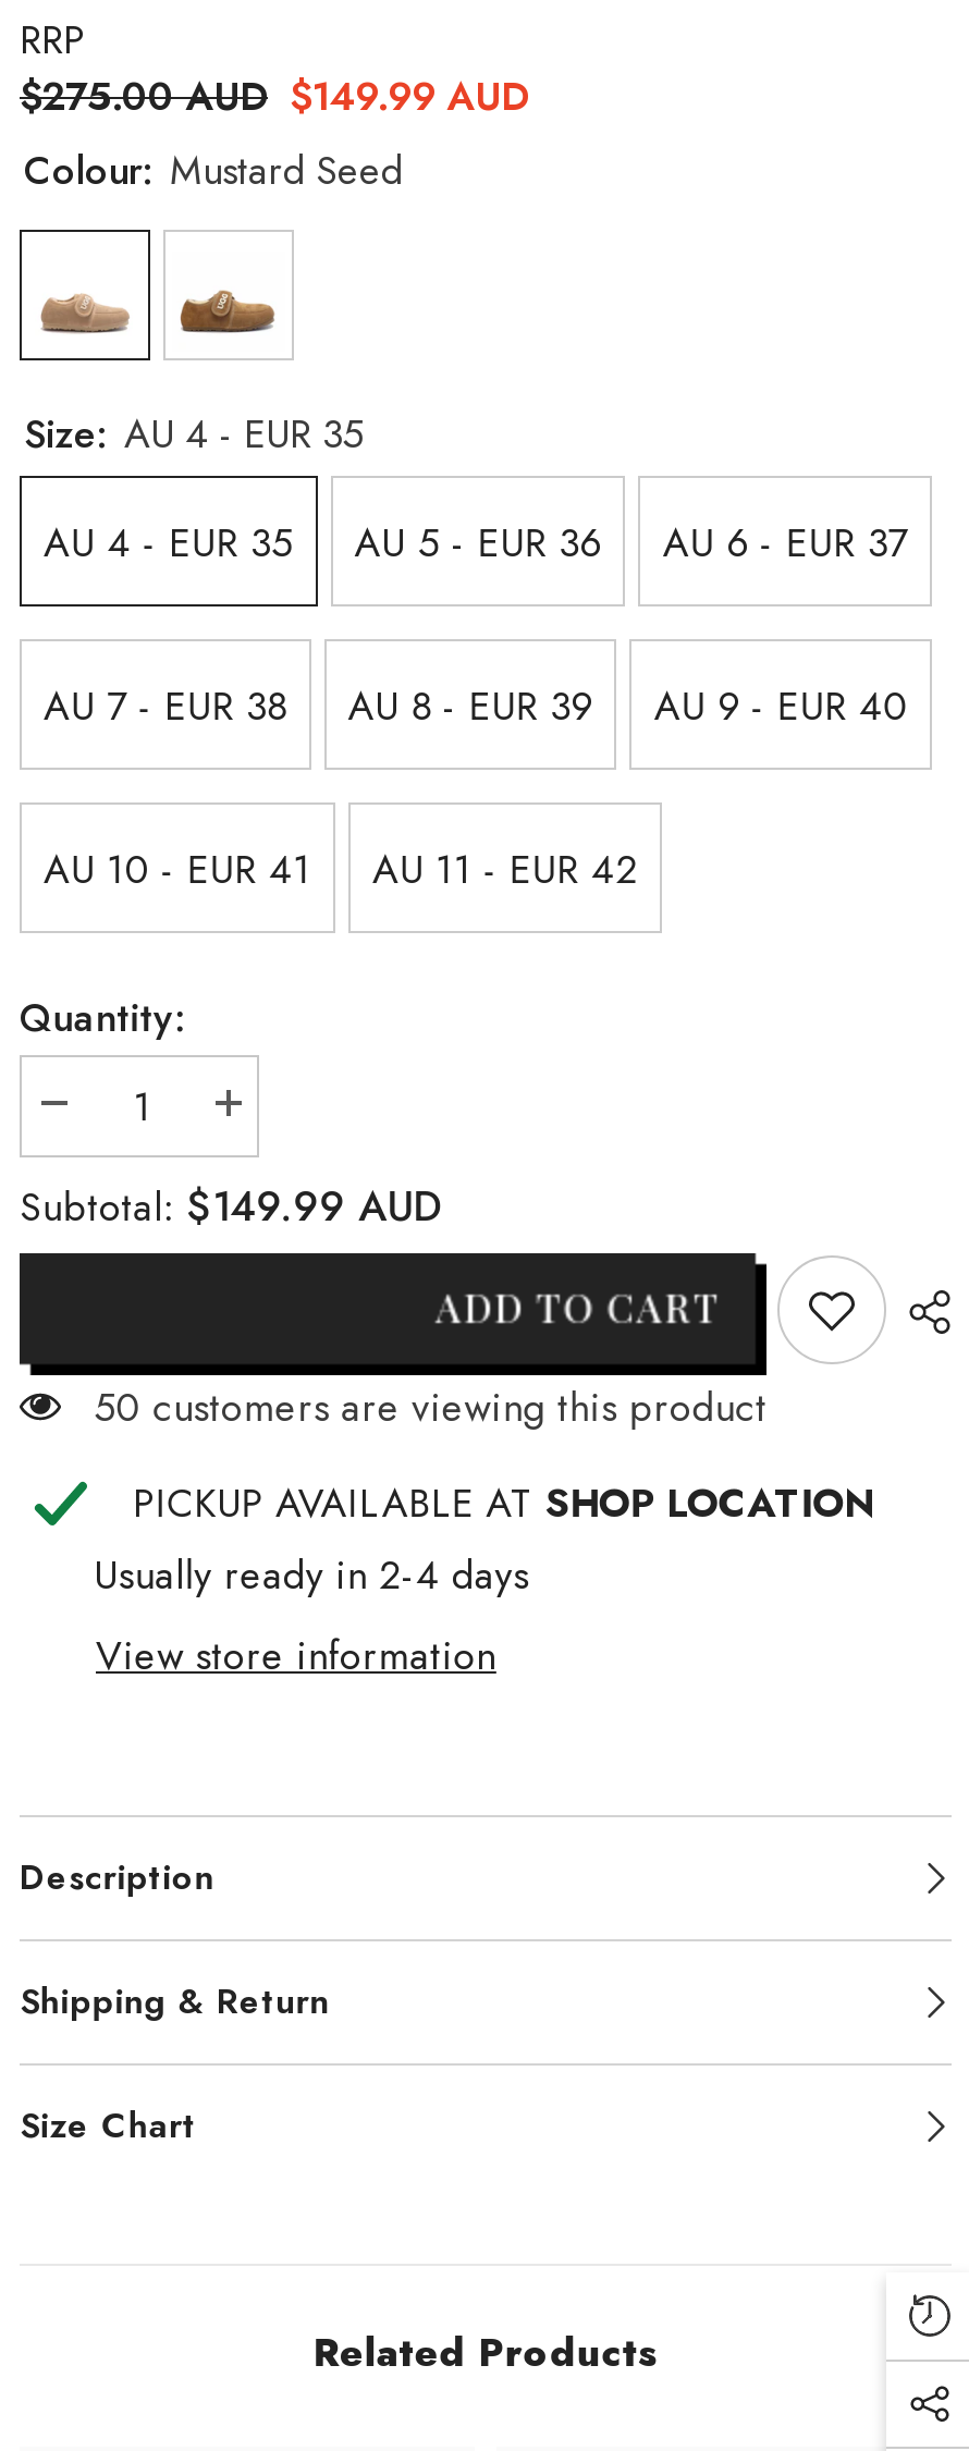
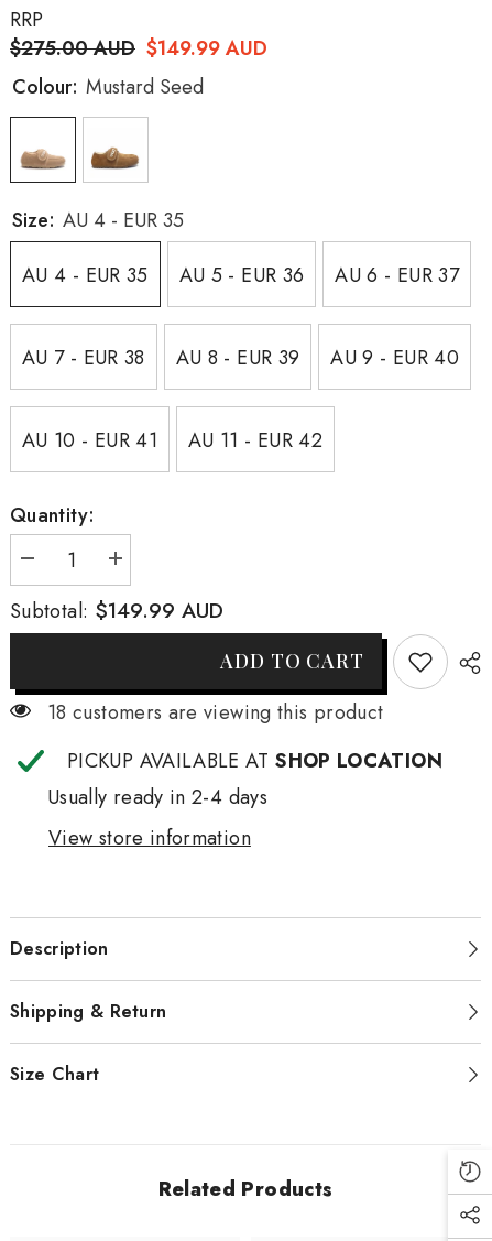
[94,1380,767,1436] 50 customers are viewing this product -> [47,698,383,726] 18 customers are viewing this product

